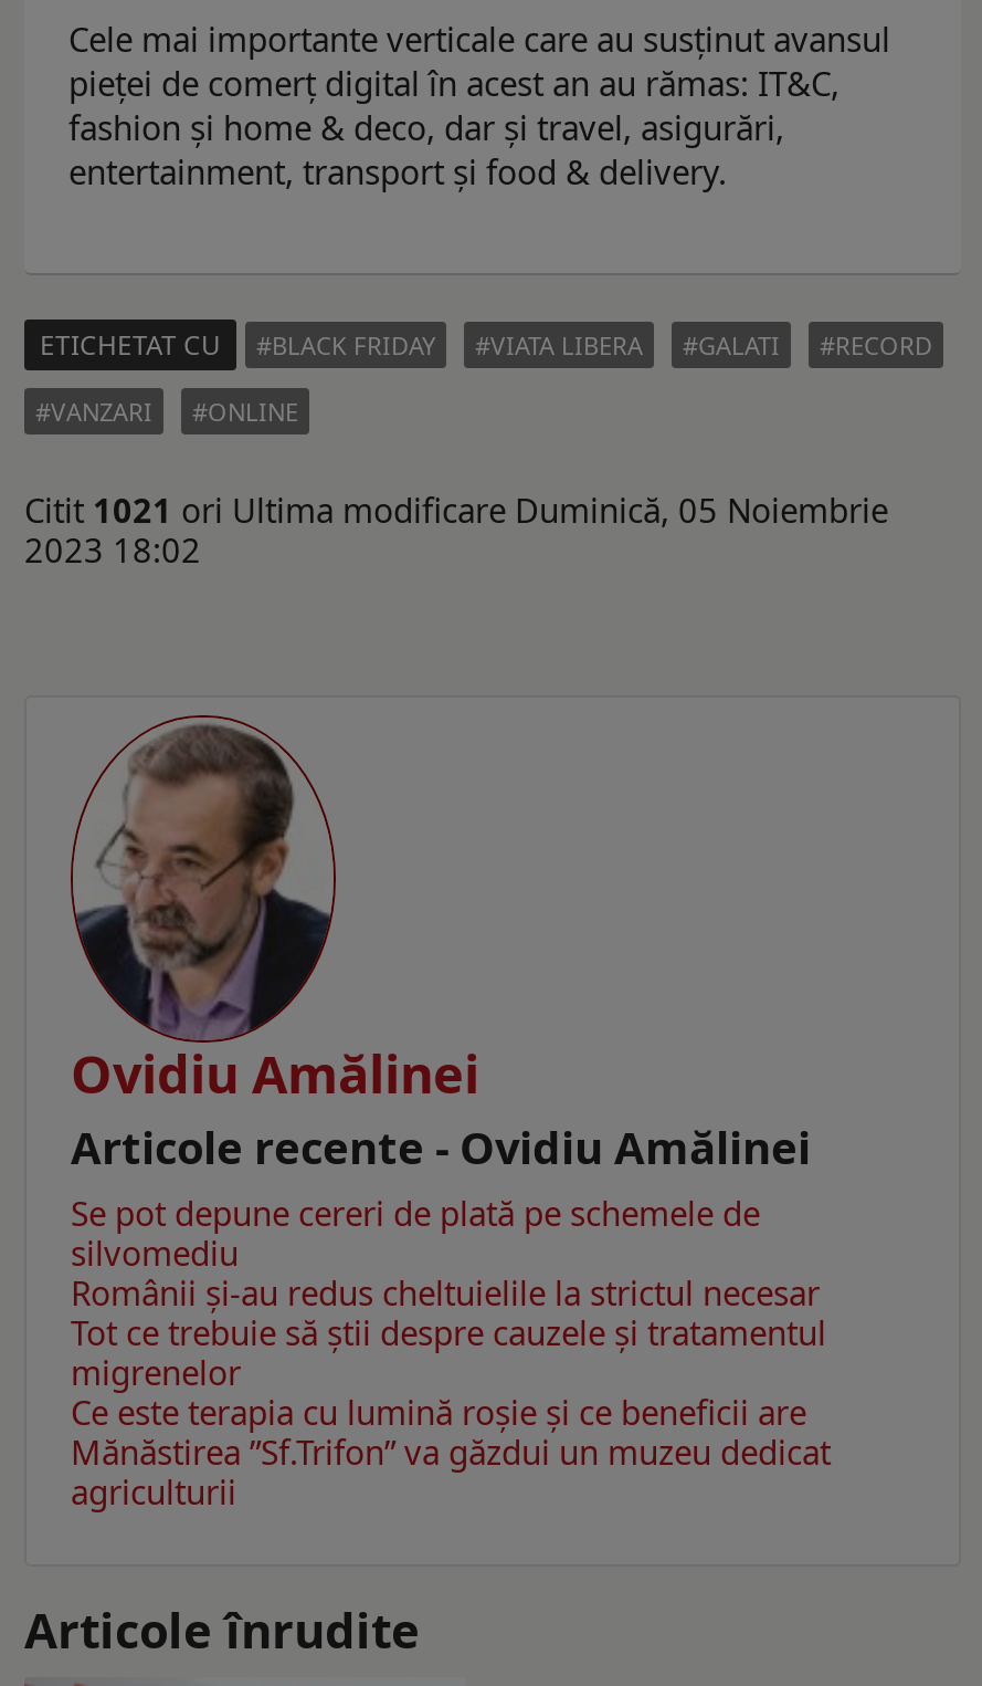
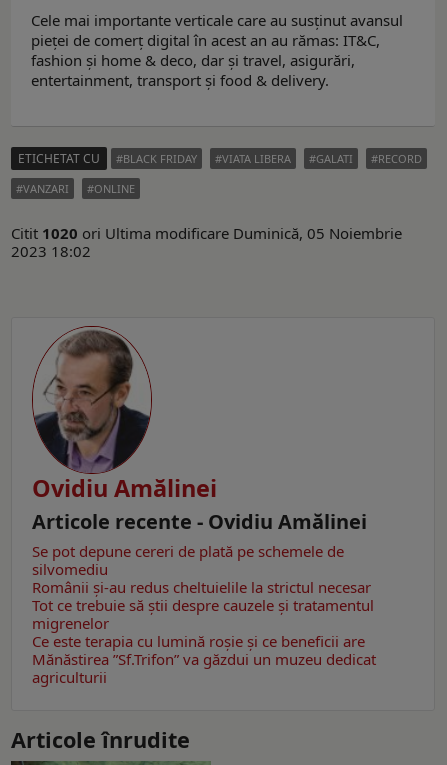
[24,487,888,531] Citit 1021 ori Ultima modificare Duminică, 05 Noiembrie -> [11,223,402,243] Citit 1020 ori Ultima modificare Duminică, 05 Noiembrie

